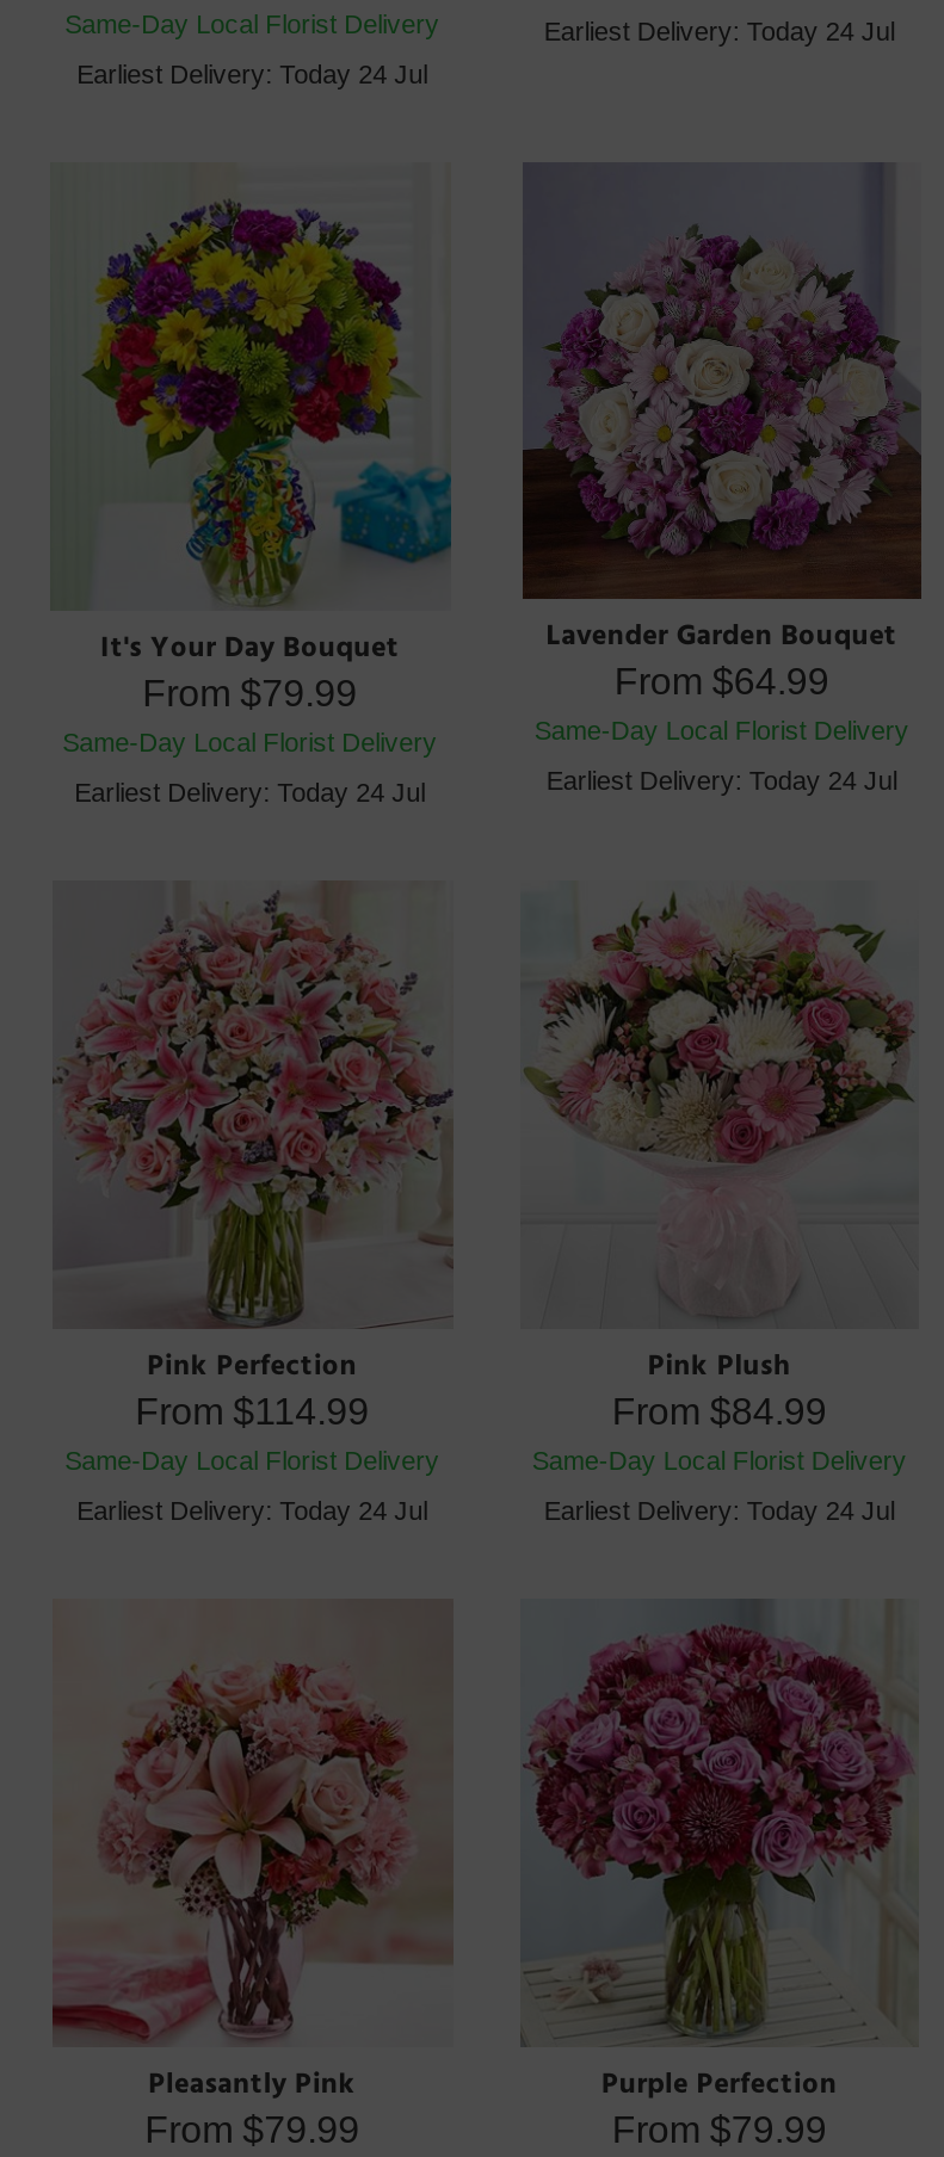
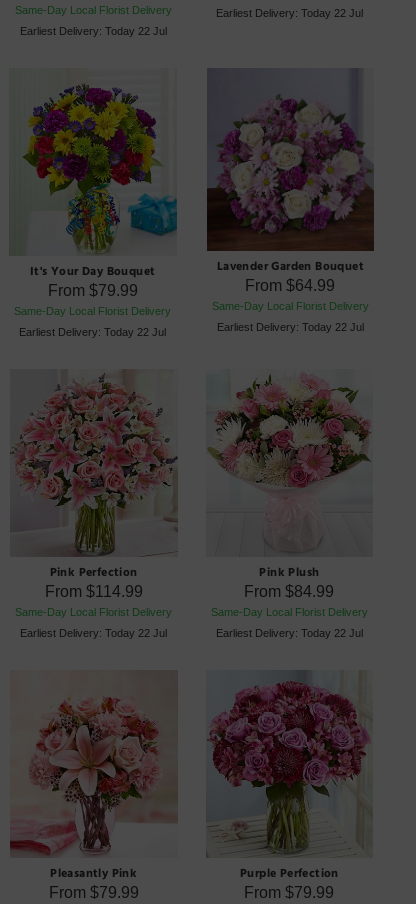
[544,17,895,45] Earliest Delivery: Today 24 Jul -> [216,7,363,19] Earliest Delivery: Today 22 Jul
[77,60,428,88] Earliest Delivery: Today 24 Jul -> [20,25,167,37] Earliest Delivery: Today 22 Jul
[74,778,425,806] Earliest Delivery: Today 24 Jul -> [19,326,166,338] Earliest Delivery: Today 22 Jul
[546,767,897,796] Earliest Delivery: Today 24 Jul -> [217,321,364,333] Earliest Delivery: Today 22 Jul
[77,1496,428,1525] Earliest Delivery: Today 24 Jul -> [20,627,167,639] Earliest Delivery: Today 22 Jul
[544,1496,895,1525] Earliest Delivery: Today 24 Jul -> [216,627,363,639] Earliest Delivery: Today 22 Jul

